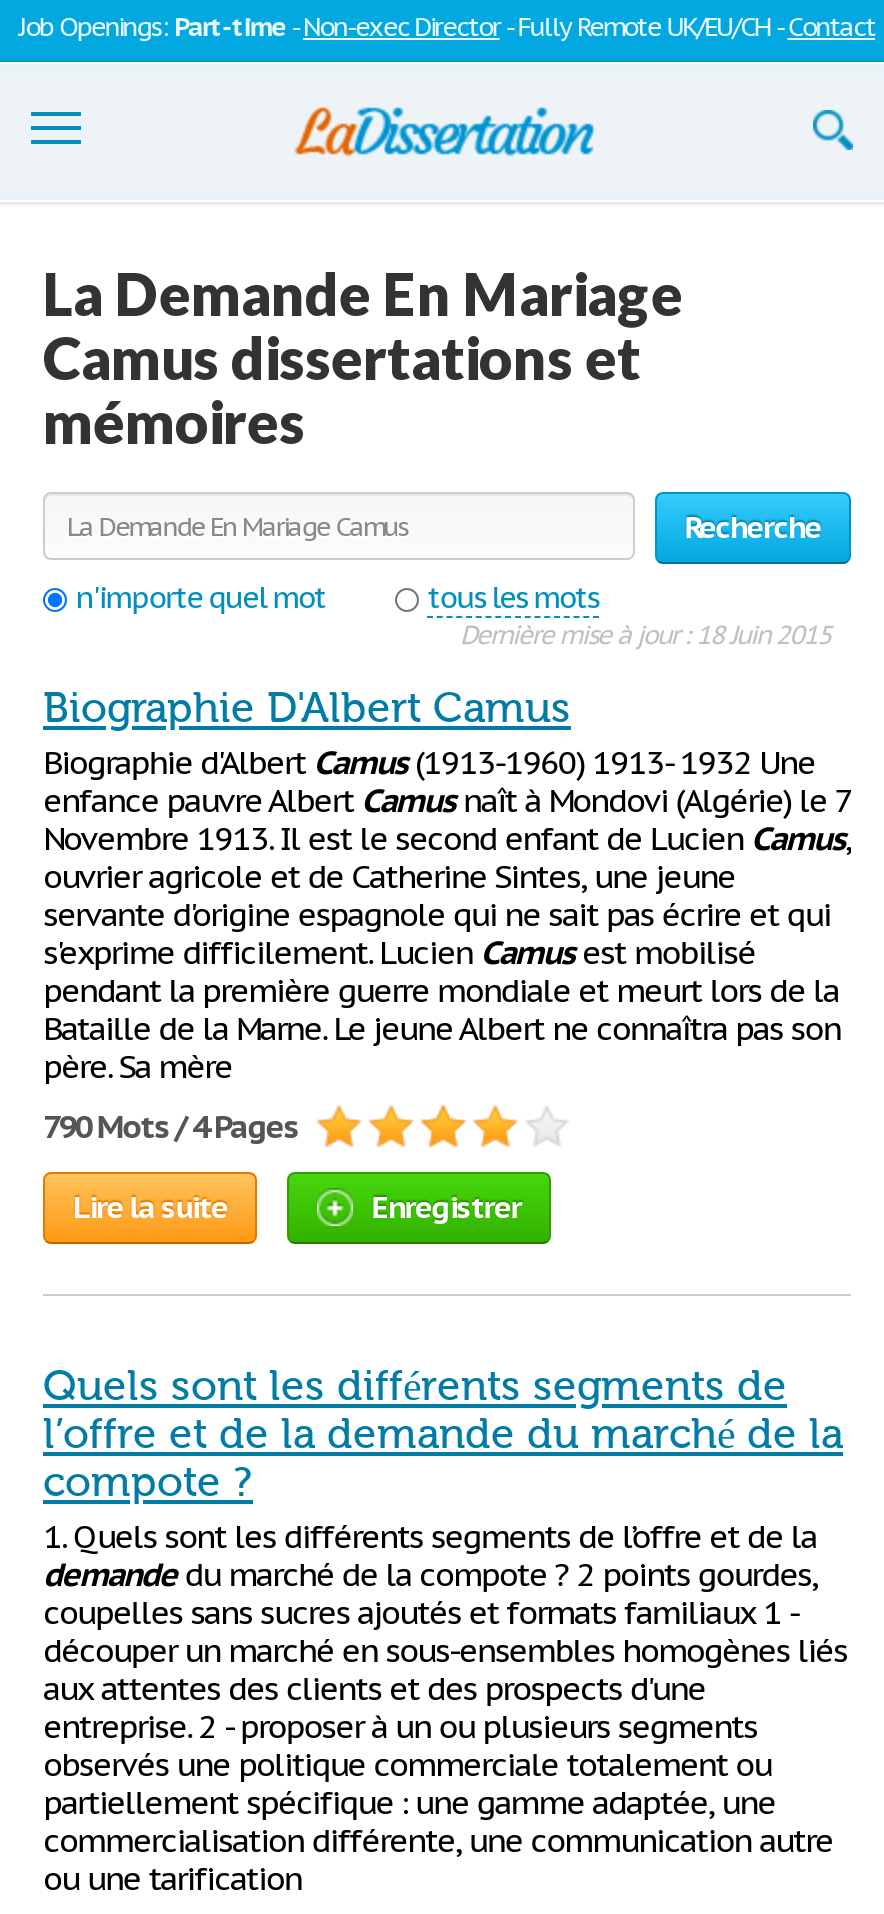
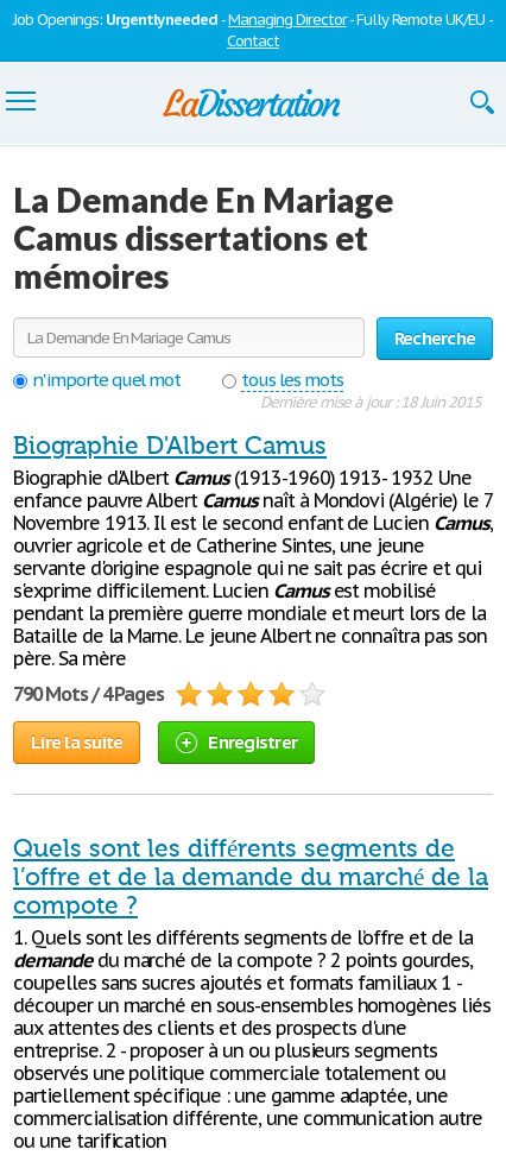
[19,10,875,44] Job Openings: Part-time -Non-exec Director- Fully Remote UK/EU/CH -Contact -> [14,10,492,51] Job Openings: Urgently needed - Managing Director- Fully Remote UK/EU - | Contact

